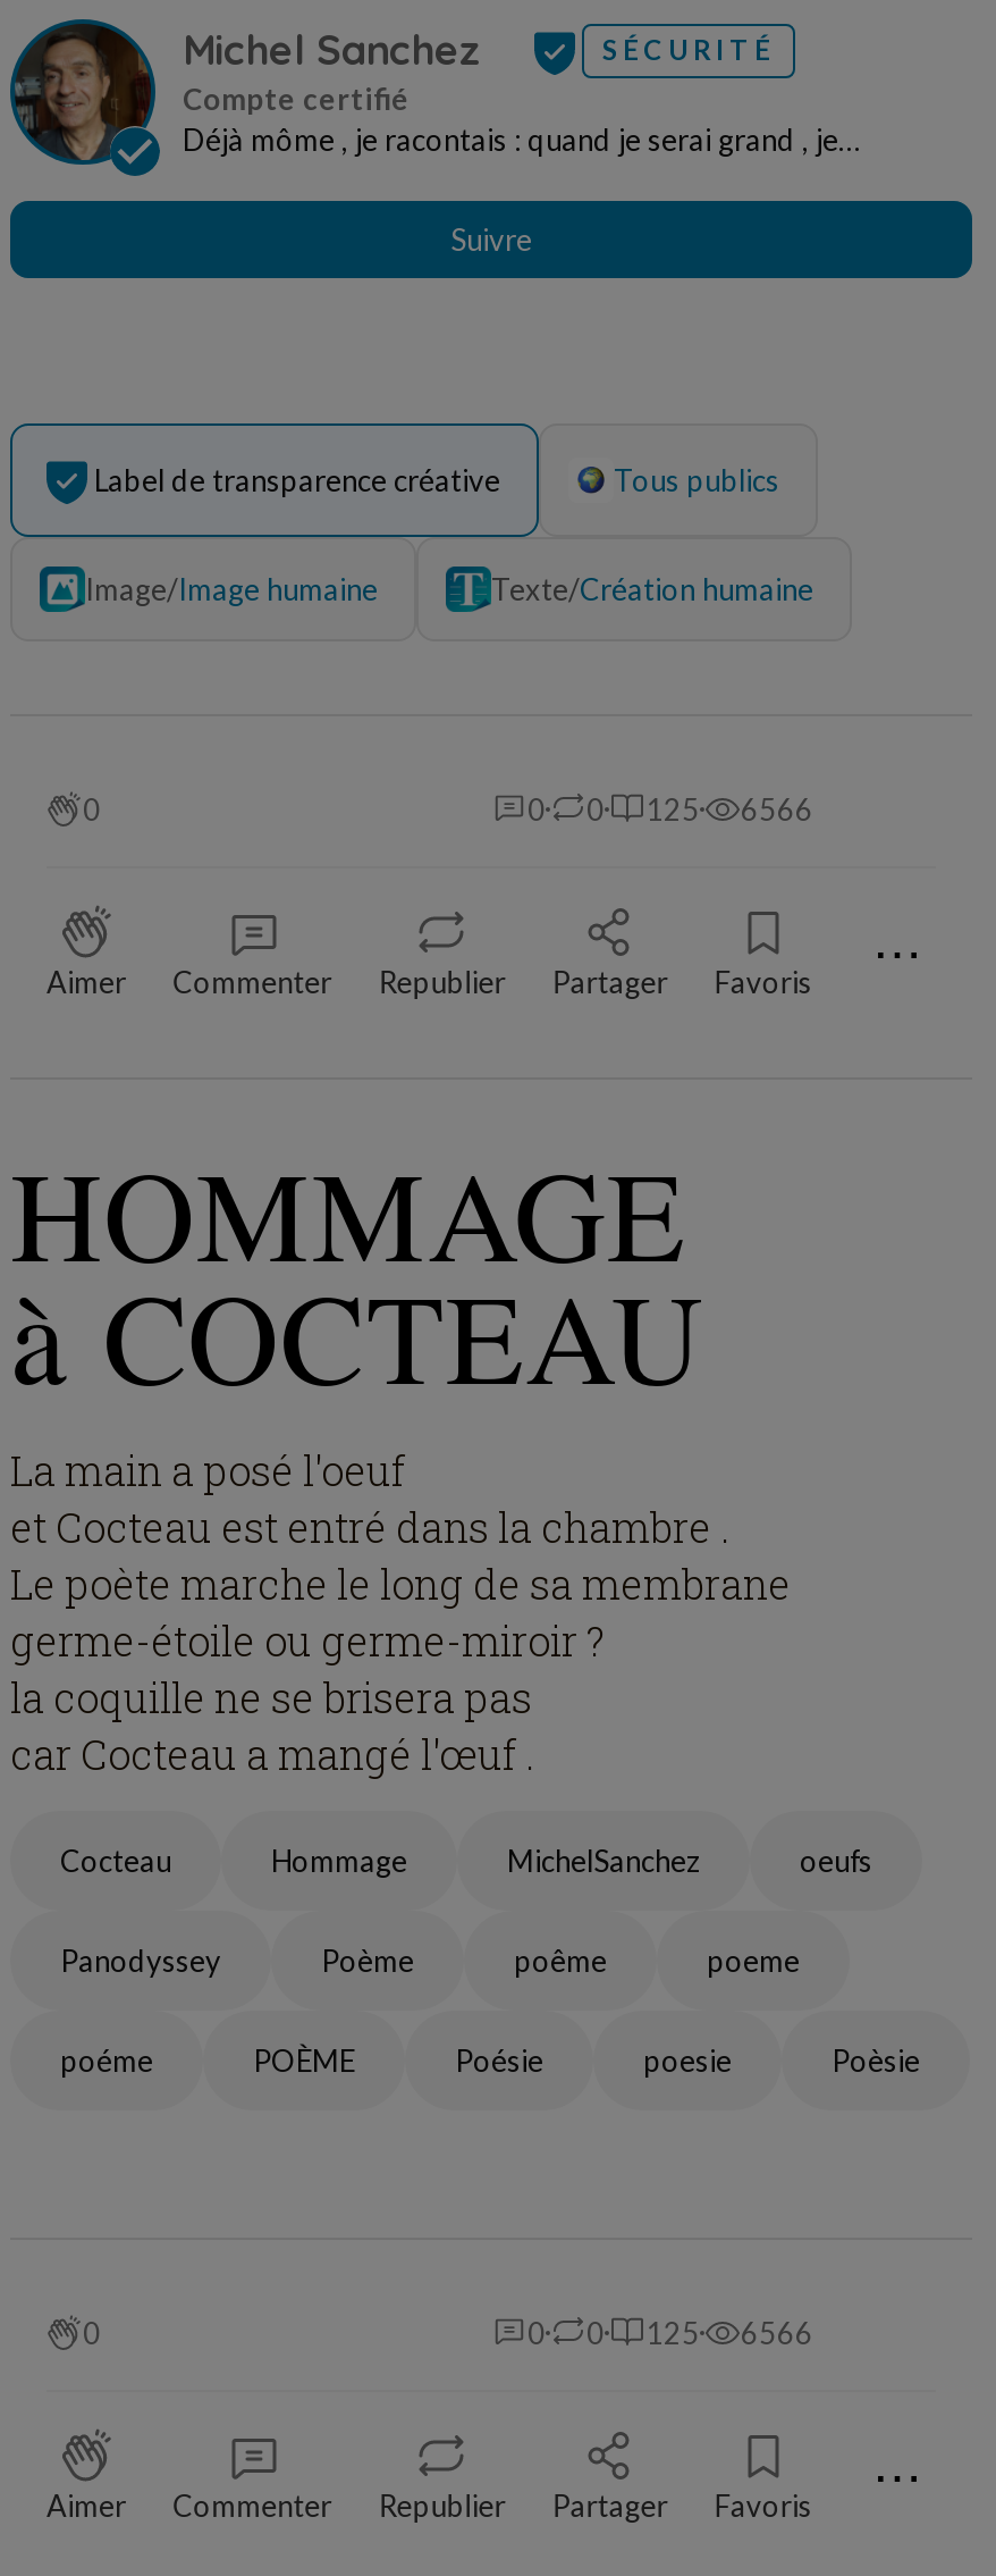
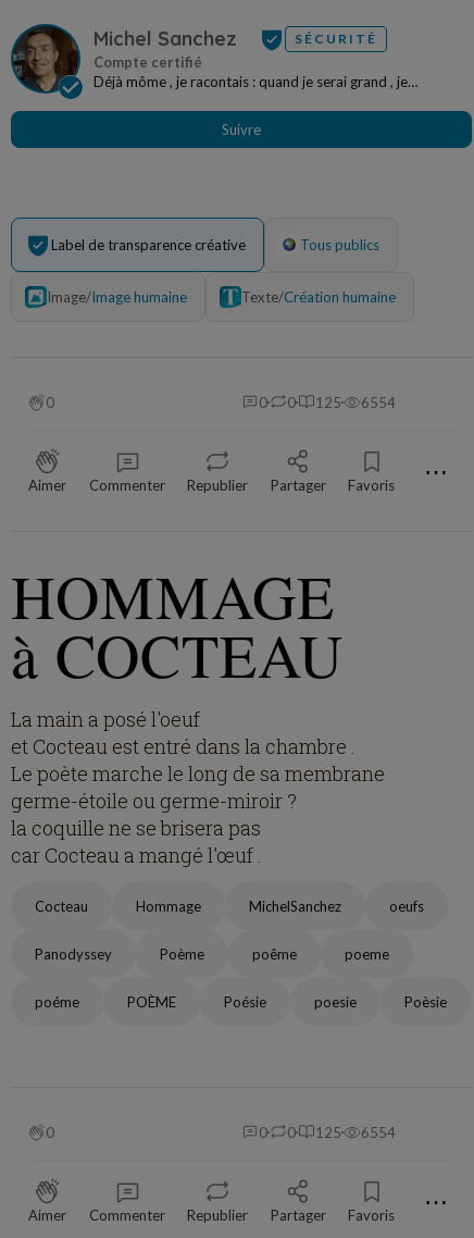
[527,791,813,828] 0 0 125 6566 -> [259,394,396,411] 0 0 125 6554
[527,2315,813,2351] 0 0 125 6566 -> [259,1124,396,1141] 0 0 125 6554

